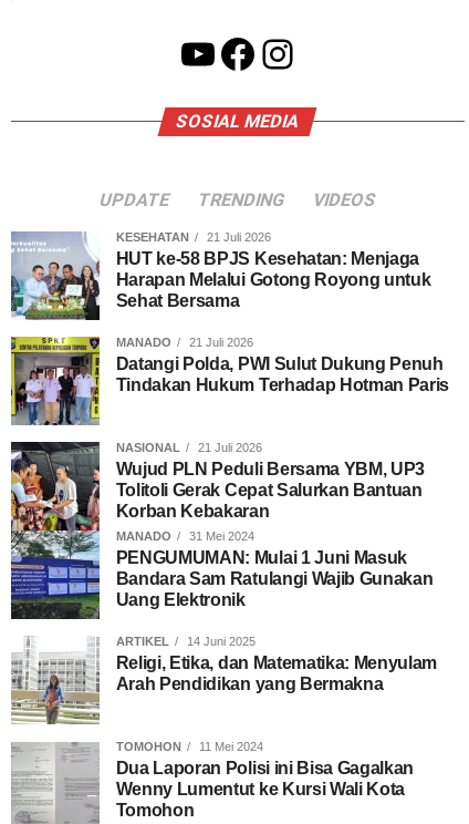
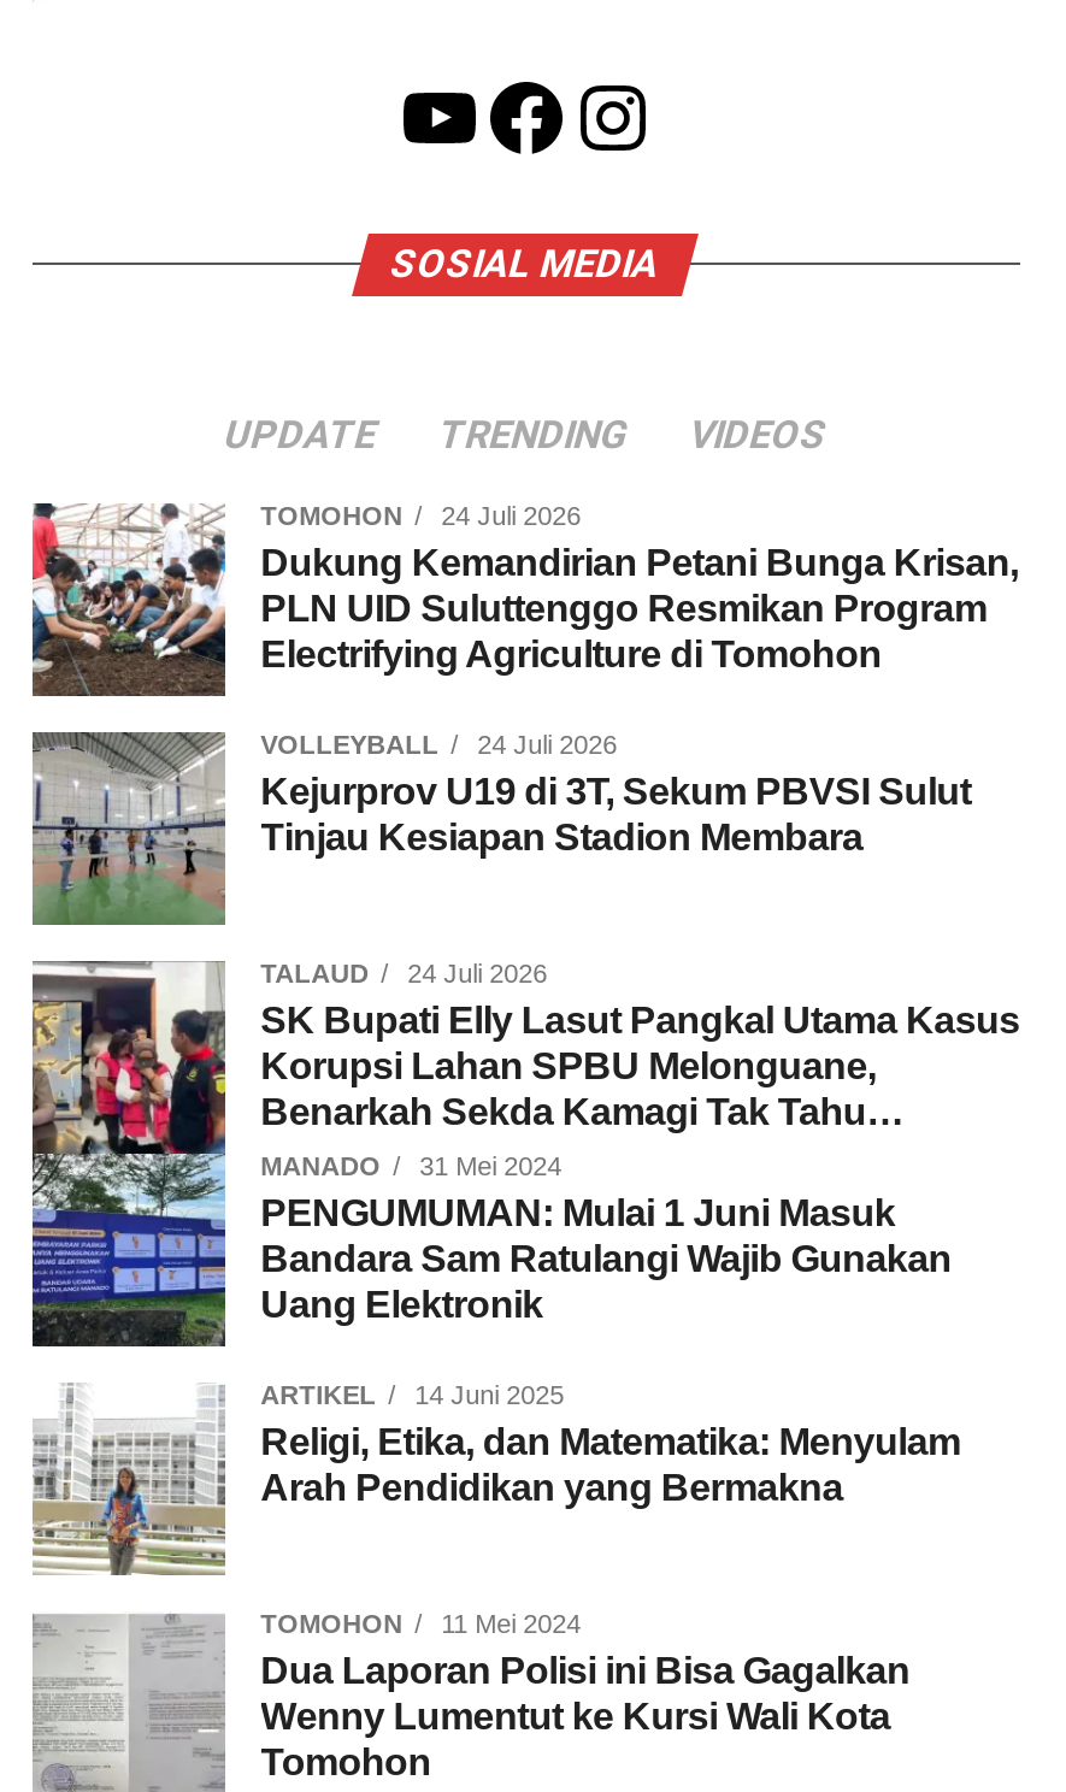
[10,230,431,320] [image] | KESEHATAN | 21 Juli 2026 | HUT ke-58 BPJS Kesehatan: Menjaga | Harapan Melalui Gotong Royong untuk | Sehat Bersama -> [30,501,1018,698] [image] | TOMOHON | 24 Juli 2026 | Dukung Kemandirian Petani Bunga Krisan, | PLN UID Suluttenggo Resmikan Program | Electrifying Agriculture di Tomohon
[10,336,449,425] [image] | MANADO | 21 Juli 2026 | Datangi Polda, PWI Sulut Dukung Penuh | Tindakan Hukum Terhadap Hotman Paris -> [30,730,971,925] [image] | VOLLEYBALL | 24 Juli 2026 | Kejurprov U19 di 3T, Sekum PBVSI Sulut | Tinjau Kesiapan Stadion Membara
[10,441,425,532] [image] | NASIONAL | 21 Juli 2026 | Wujud PLN Peduli Bersama YBM, UP3 | Tolitoli Gerak Cepat Salurkan Bantuan | Korban Kebakaran -> [30,959,1020,1156] [image] | TALAUD | 24 Juli 2026 | SK Bupati Elly Lasut Pangkal Utama Kasus | Korupsi Lahan SPBU Melonguane, | Benarkah Sekda Kamagi Tak Tahu…

